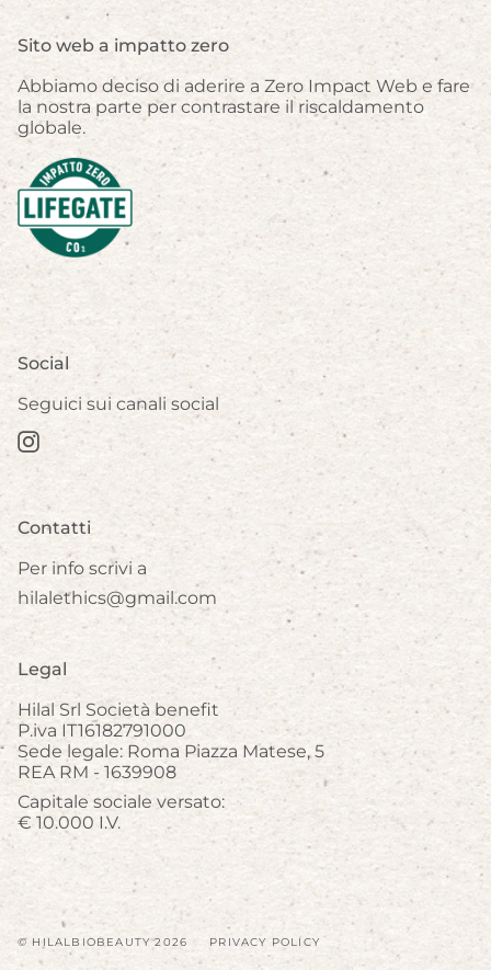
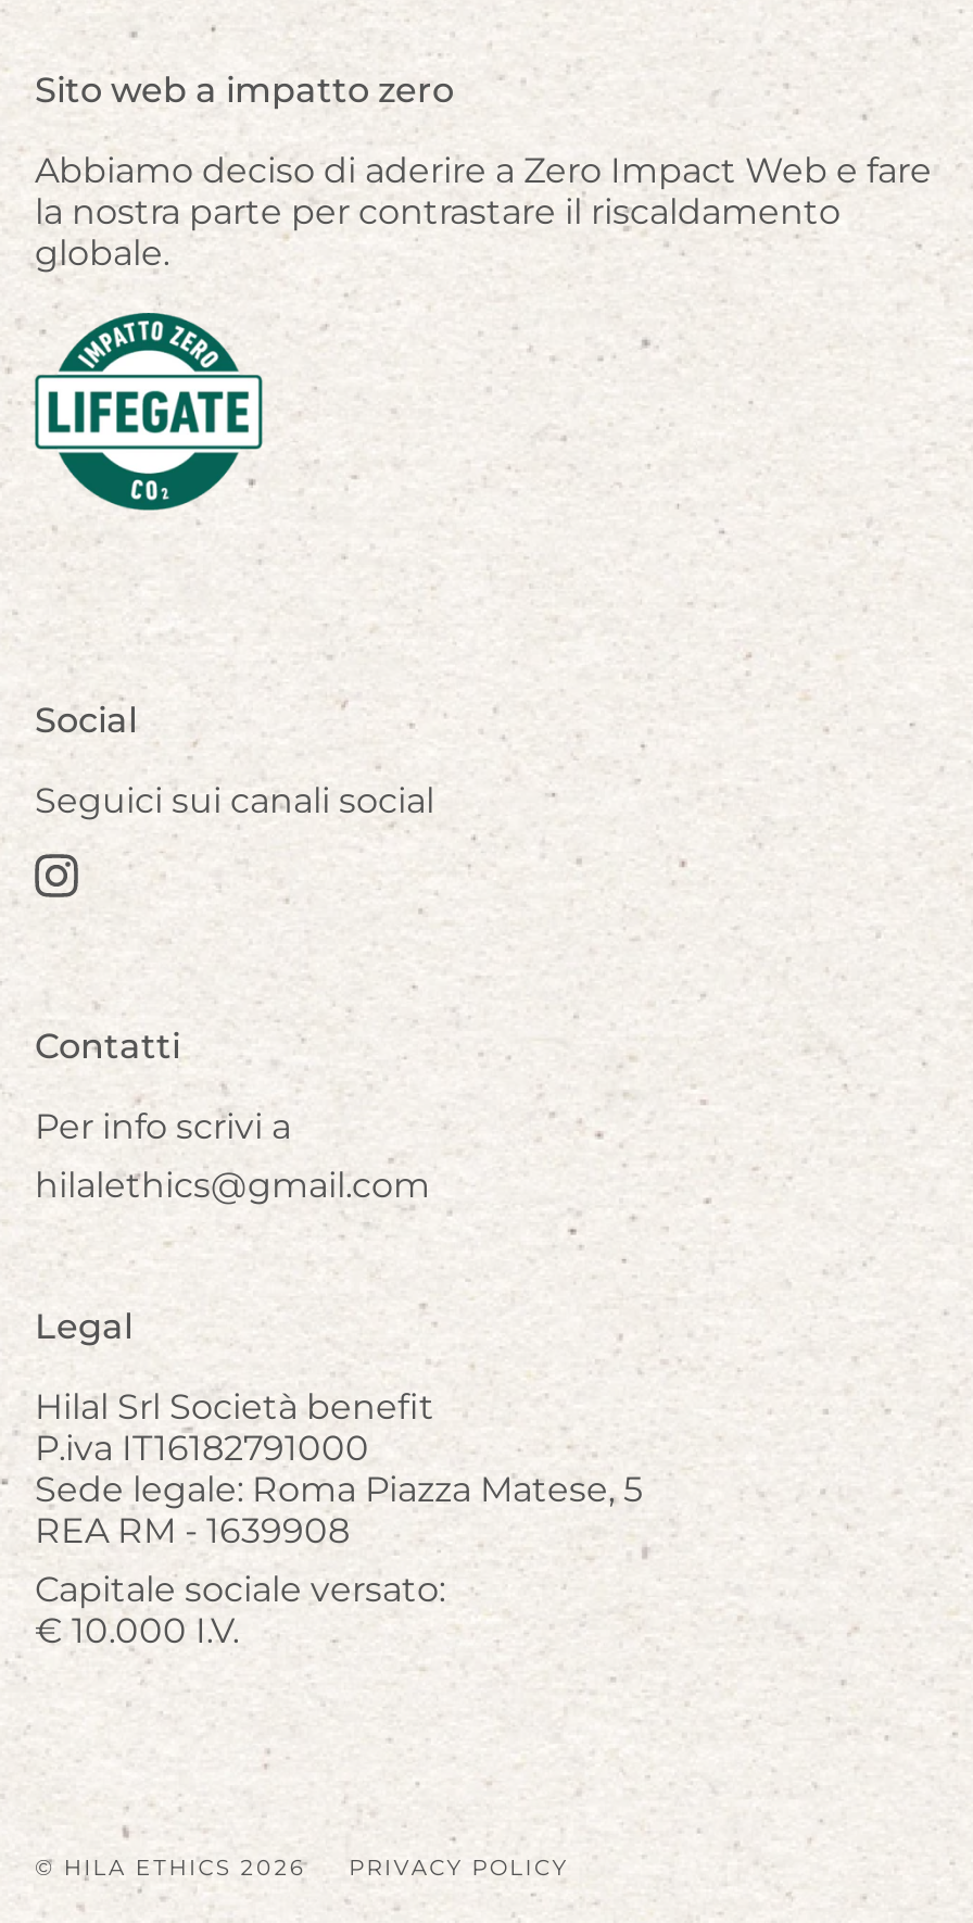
[18,935,188,950] © HILALBIOBEAUTY 2026 -> [35,1854,305,1882] © HILA ETHICS 2026

